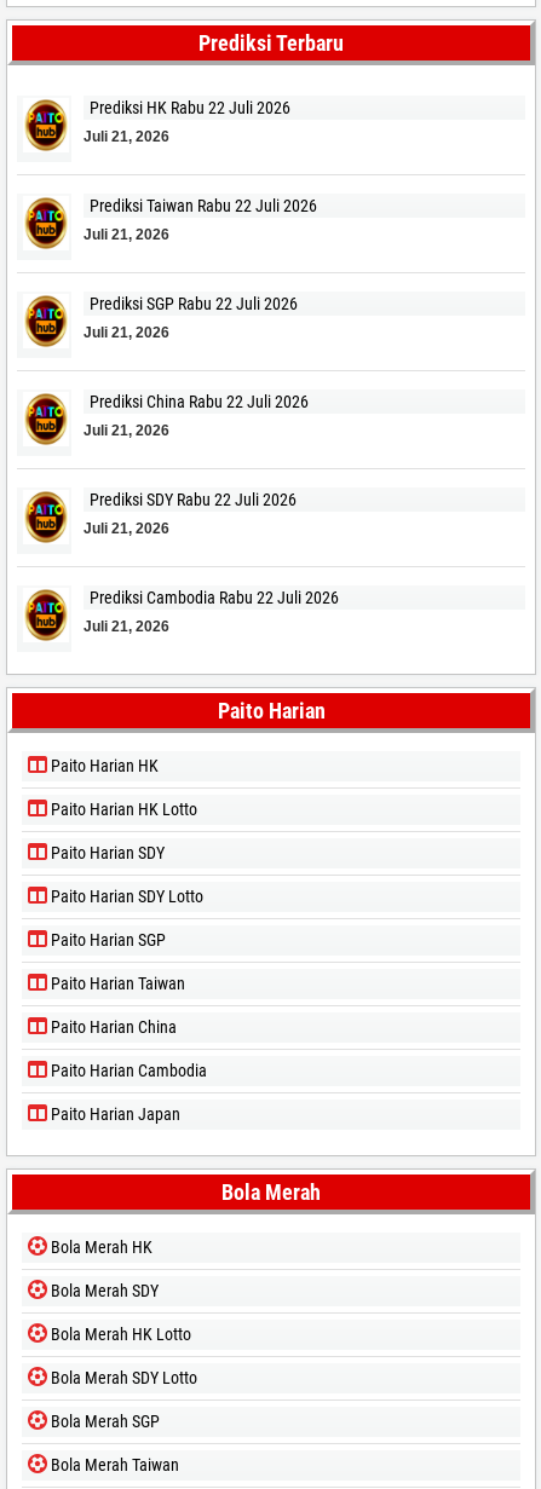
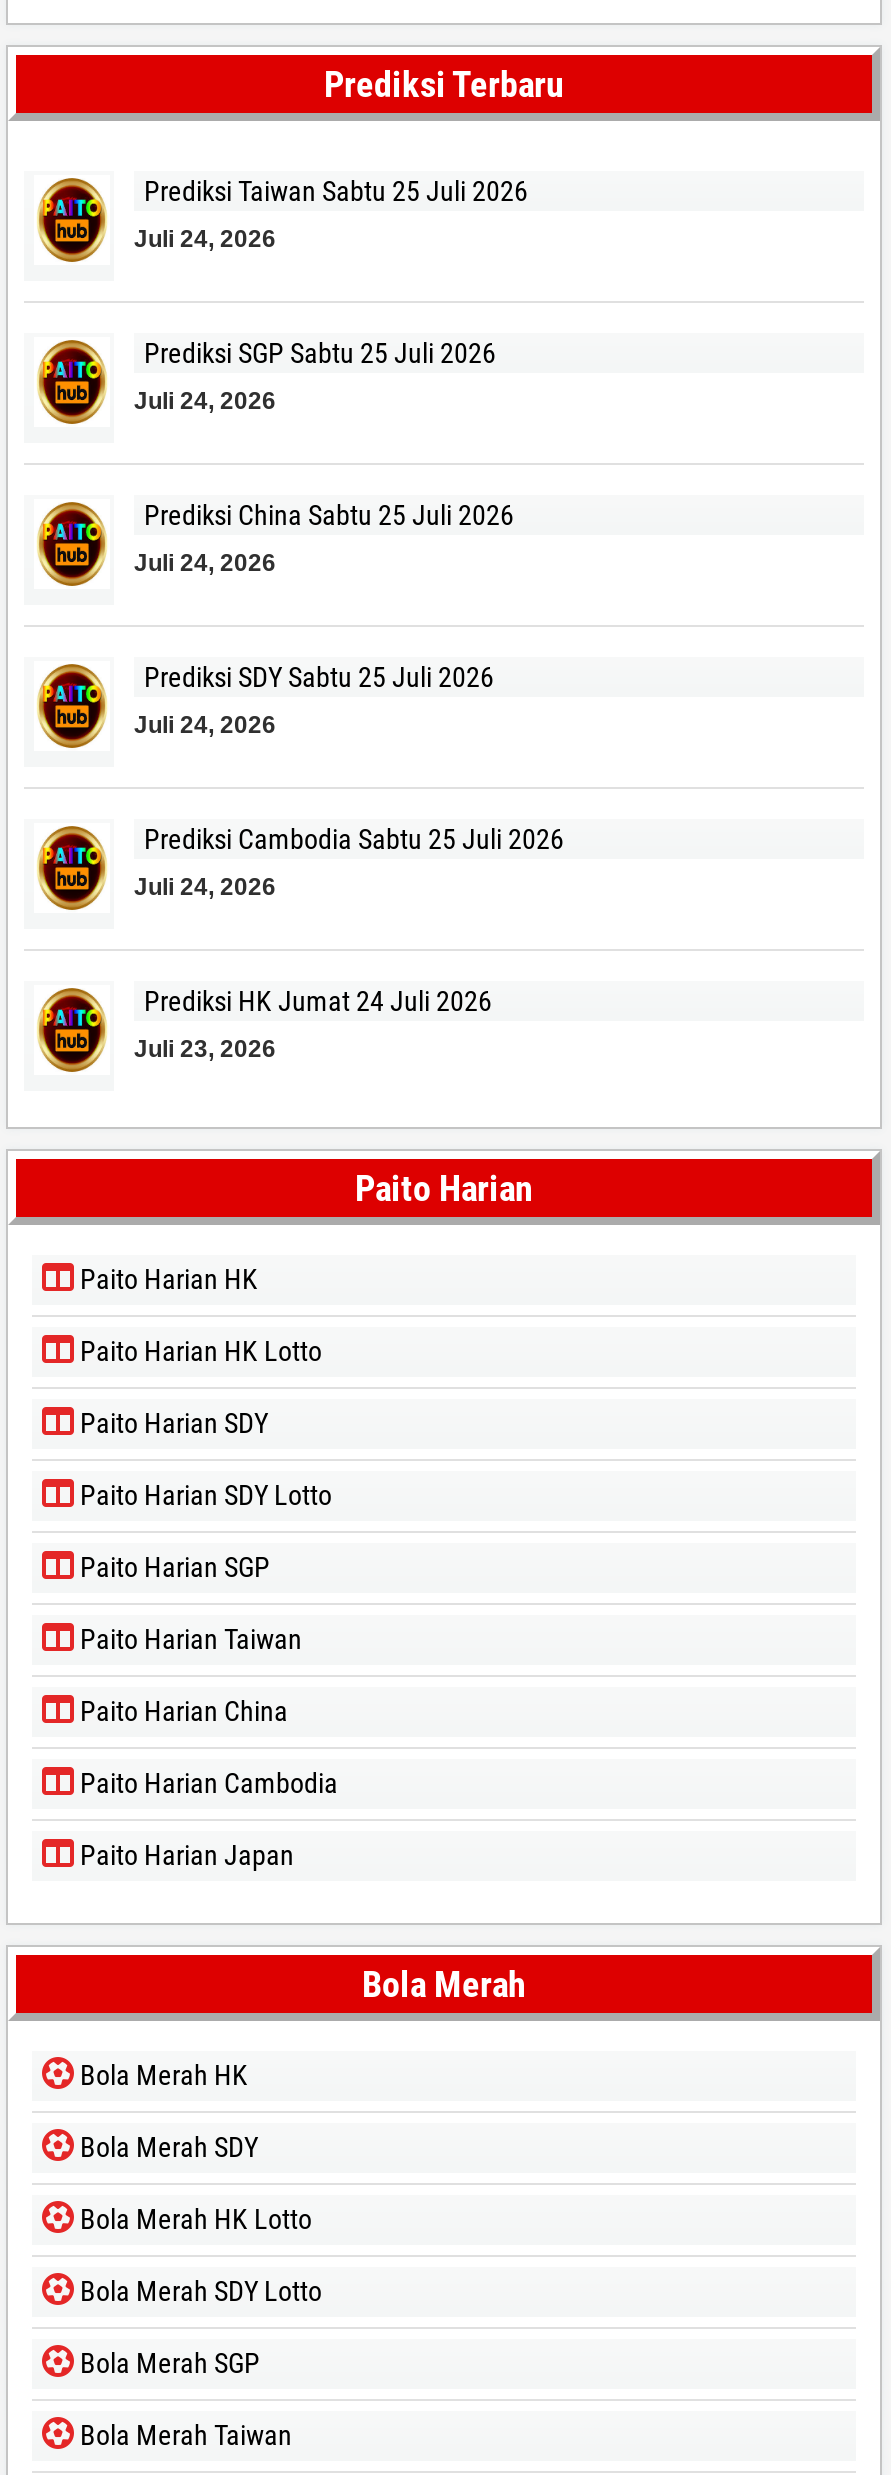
[90,98,290,117] Prediksi HK Rabu 22 Juli 2026 -> [144,175,528,207] Prediksi Taiwan Sabtu 25 Juli 2026
[84,128,169,145] Juli 21, 2026 -> [134,225,276,253] Juli 24, 2026
[90,196,317,215] Prediksi Taiwan Rabu 22 Juli 2026 -> [144,337,496,369] Prediksi SGP Sabtu 25 Juli 2026
[84,226,169,243] Juli 21, 2026 -> [134,387,276,415] Juli 24, 2026
[90,294,298,313] Prediksi SGP Rabu 22 Juli 2026 -> [144,499,514,531] Prediksi China Sabtu 25 Juli 2026
[84,324,169,341] Juli 21, 2026 -> [134,549,276,577] Juli 24, 2026
[90,392,309,411] Prediksi China Rabu 22 Juli 2026 -> [144,661,494,693] Prediksi SDY Sabtu 25 Juli 2026
[84,422,169,439] Juli 21, 2026 -> [134,711,276,739] Juli 24, 2026
[90,490,297,509] Prediksi SDY Rabu 22 Juli 2026 -> [144,823,564,855] Prediksi Cambodia Sabtu 25 Juli 2026
[84,520,169,537] Juli 21, 2026 -> [134,873,276,901] Juli 24, 2026
[90,588,339,607] Prediksi Cambodia Rabu 22 Juli 2026 -> [144,985,492,1017] Prediksi HK Jumat 24 Juli 2026
[84,618,169,635] Juli 21, 2026 -> [134,1035,276,1063] Juli 23, 2026

